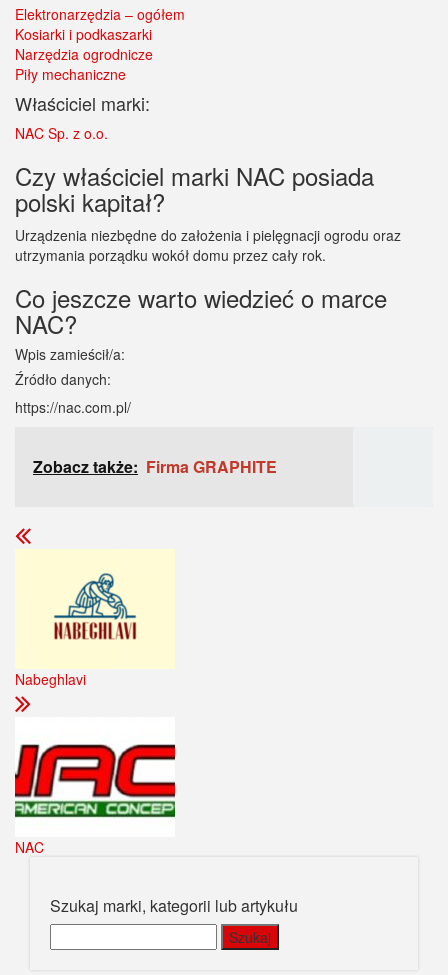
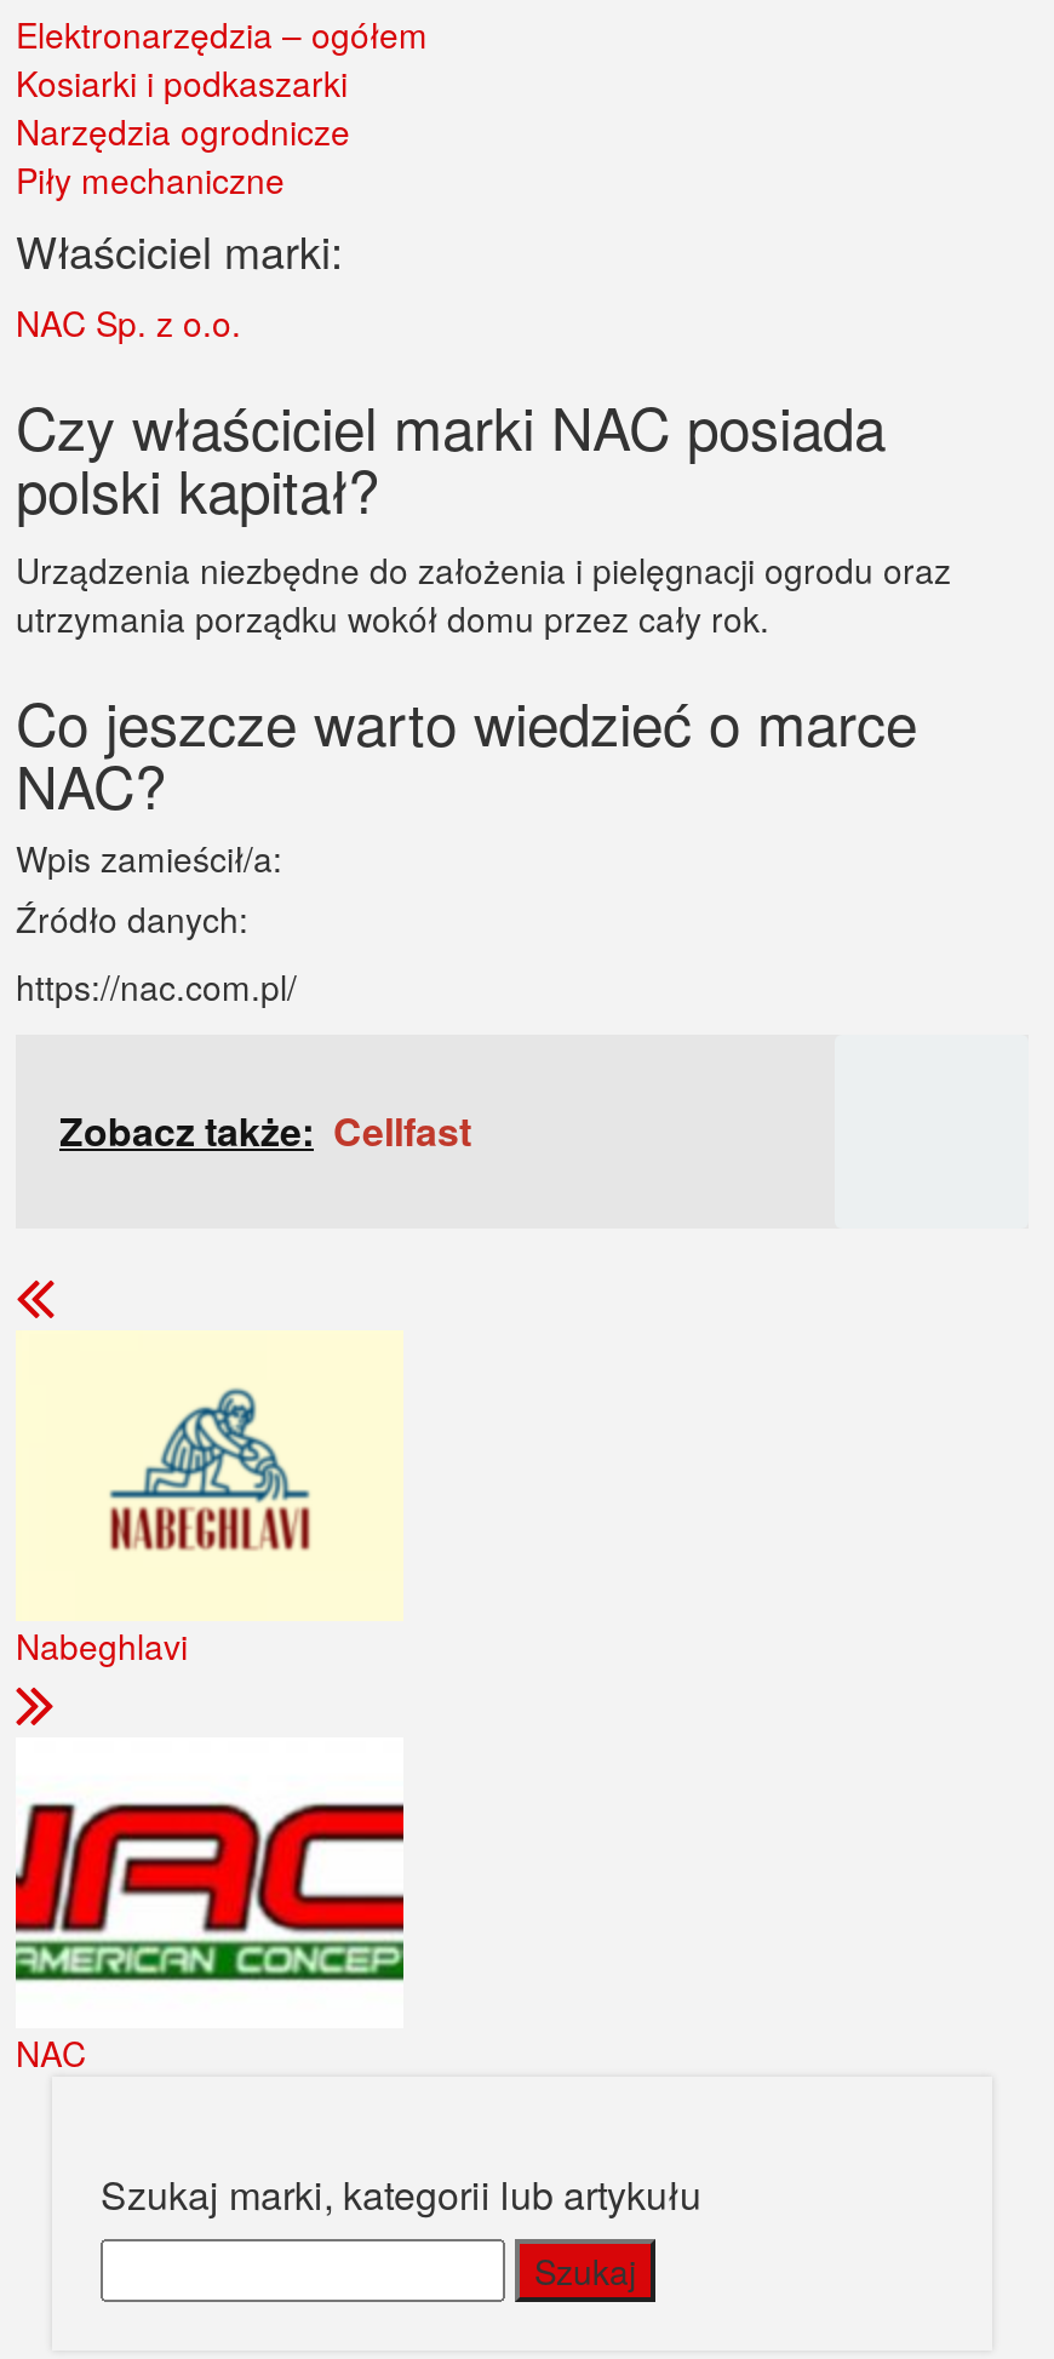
[33,455,277,478] Zobacz także: Firma GRAPHITE -> [59,1103,471,1158] Zobacz także: Cellfast

